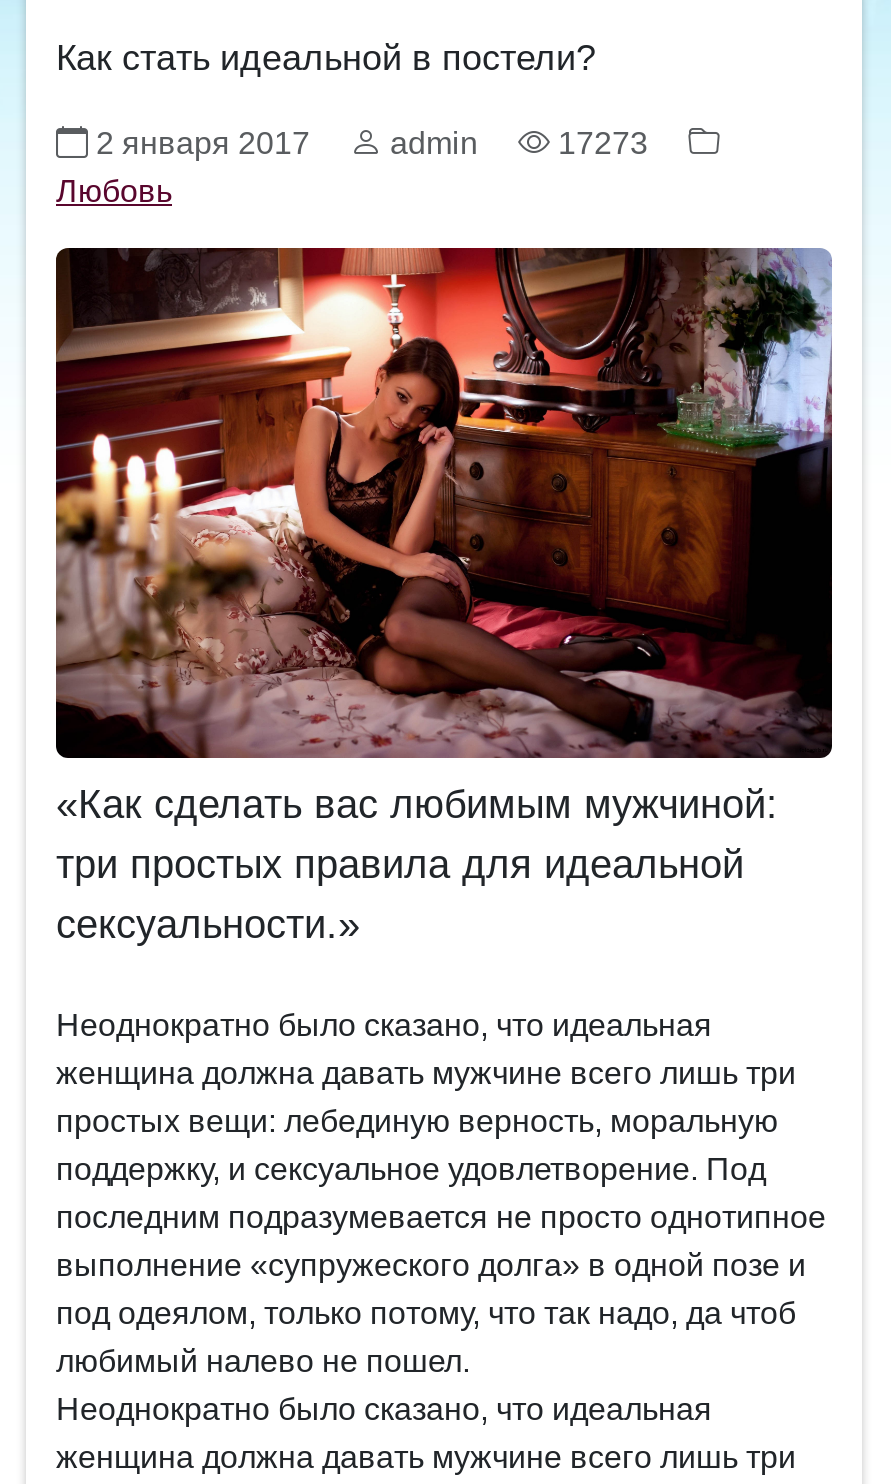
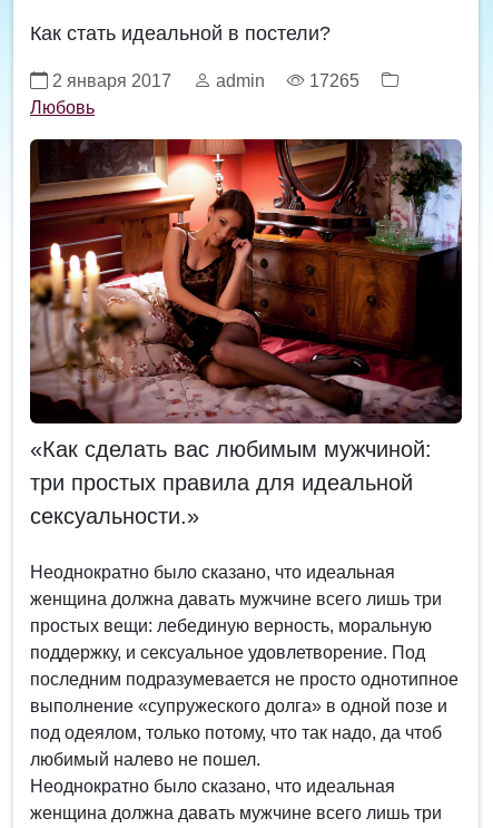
[558,126,648,160] 17273 -> [309,71,359,90] 17265

